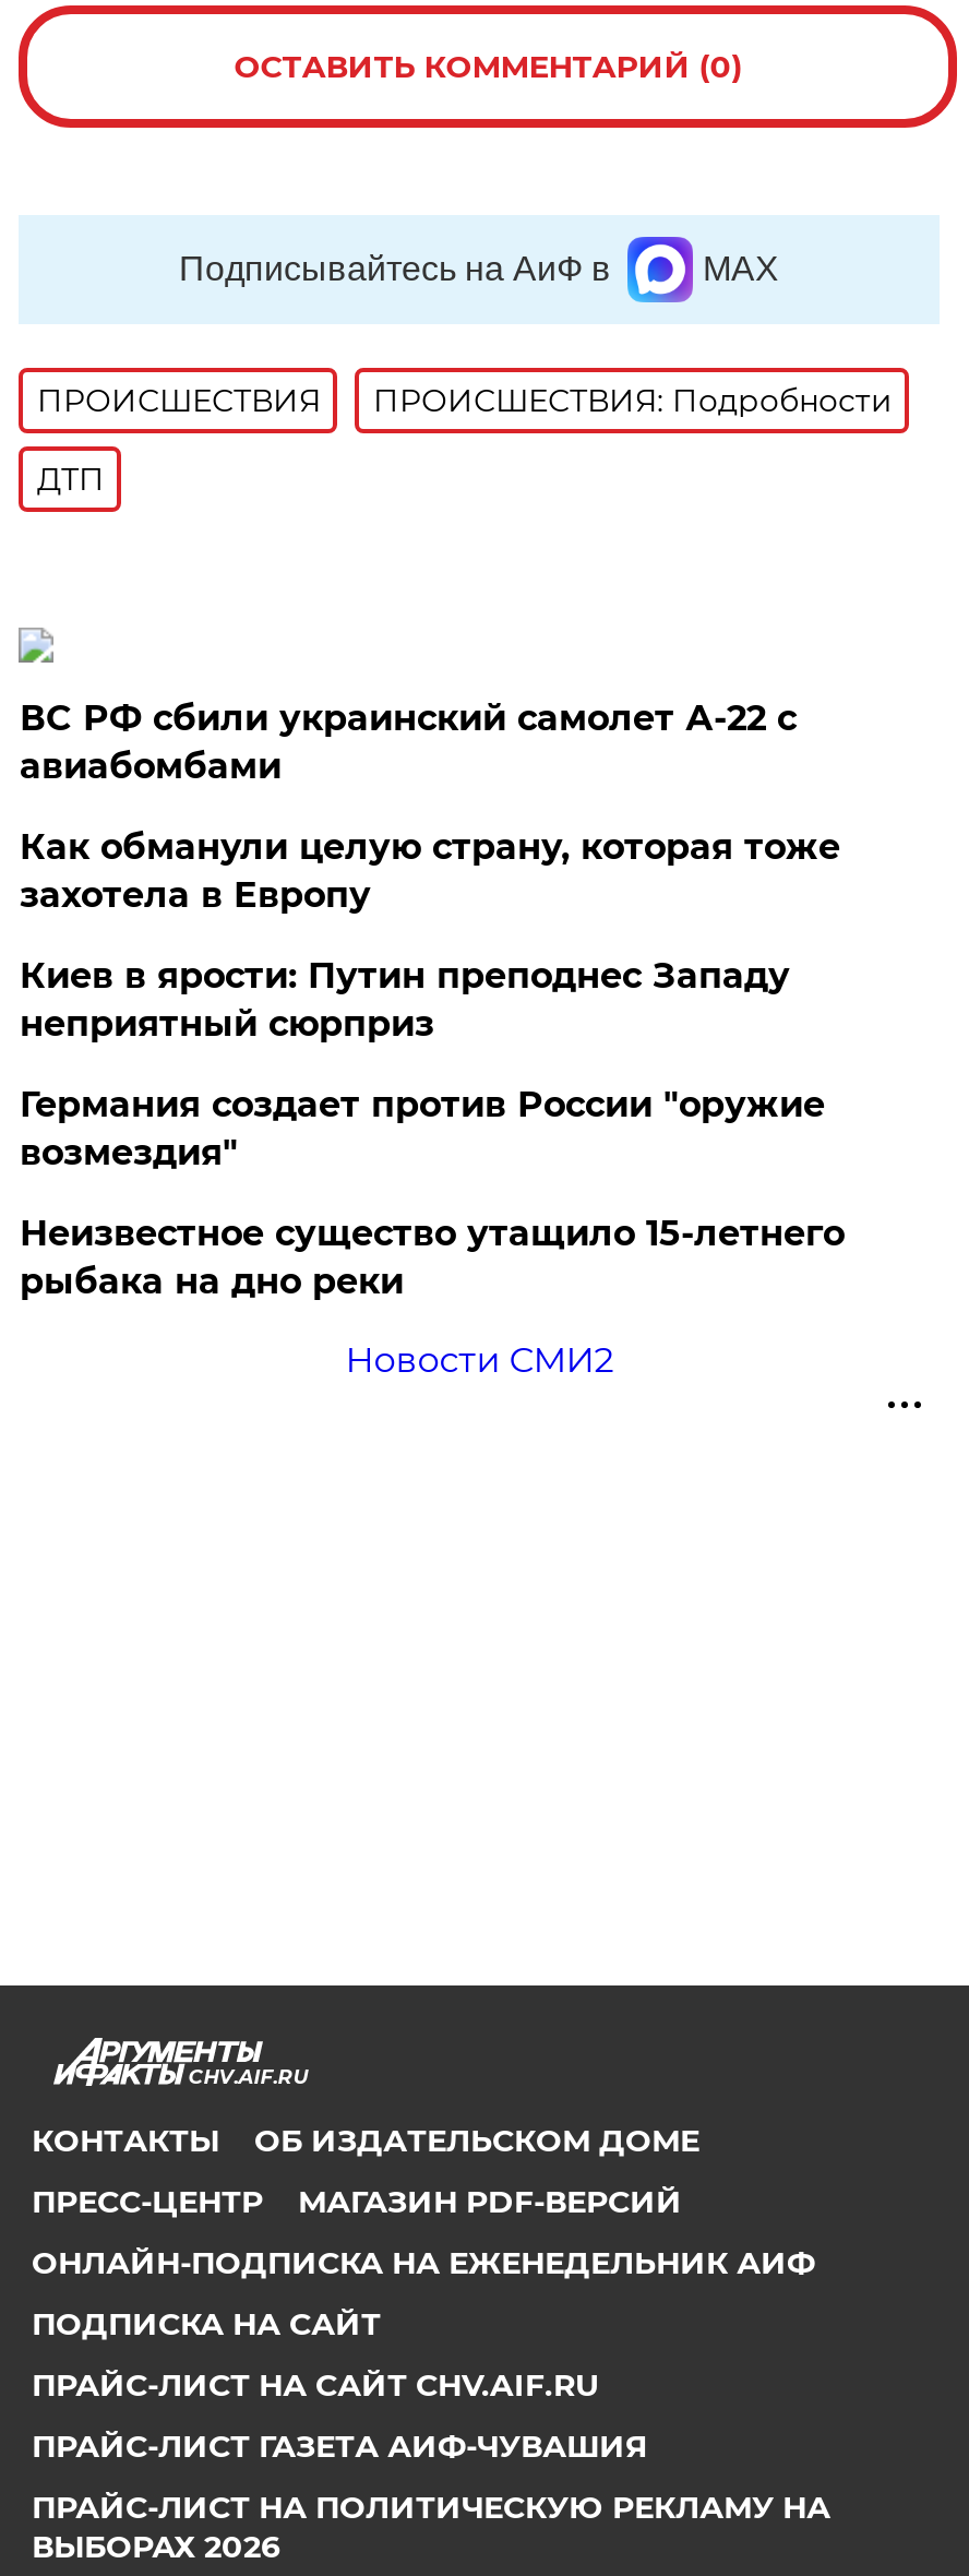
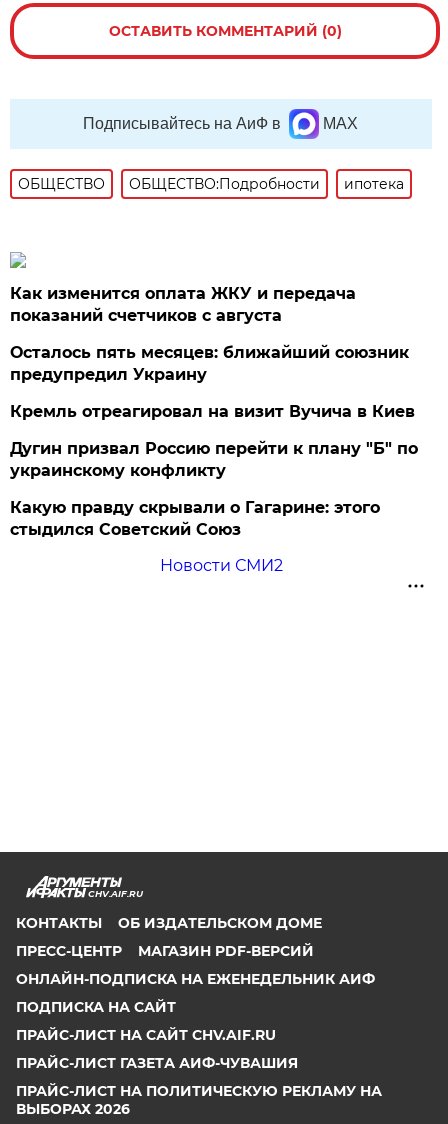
[37,381,892,499] ПРОИСШЕСТВИЯ | ПРОИСШЕСТВИЯ: Подробности | ДТП -> [18,175,404,193] ОБЩЕСТВО | ОБЩЕСТВО:Подробности | ипотека
[19,697,844,1302] ВС РФ сбили украинский самолет А-22 с | авиабомбами | Как обманули целую страну, которая тоже | захотела в Европу | Киев в ярости: Путин преподнес Западу | неприятный сюрприз | Германия создает против России "оружие | возмездия" | Неизвестное существо утащило 15-летнего | рыбака на дно реки -> [10,284,418,539] Как изменится оплата ЖКУ и передача | показаний счетчиков с августа | Осталось пять месяцев: ближайший союзник | предупредил Украину | Кремль отреагировал на визит Вучича в Киев | Дугин призвал Россию перейти к плану "Б" по | украинскому конфликту | Какую правду скрывали о Гагарине: этого | стыдился Советский Союз

